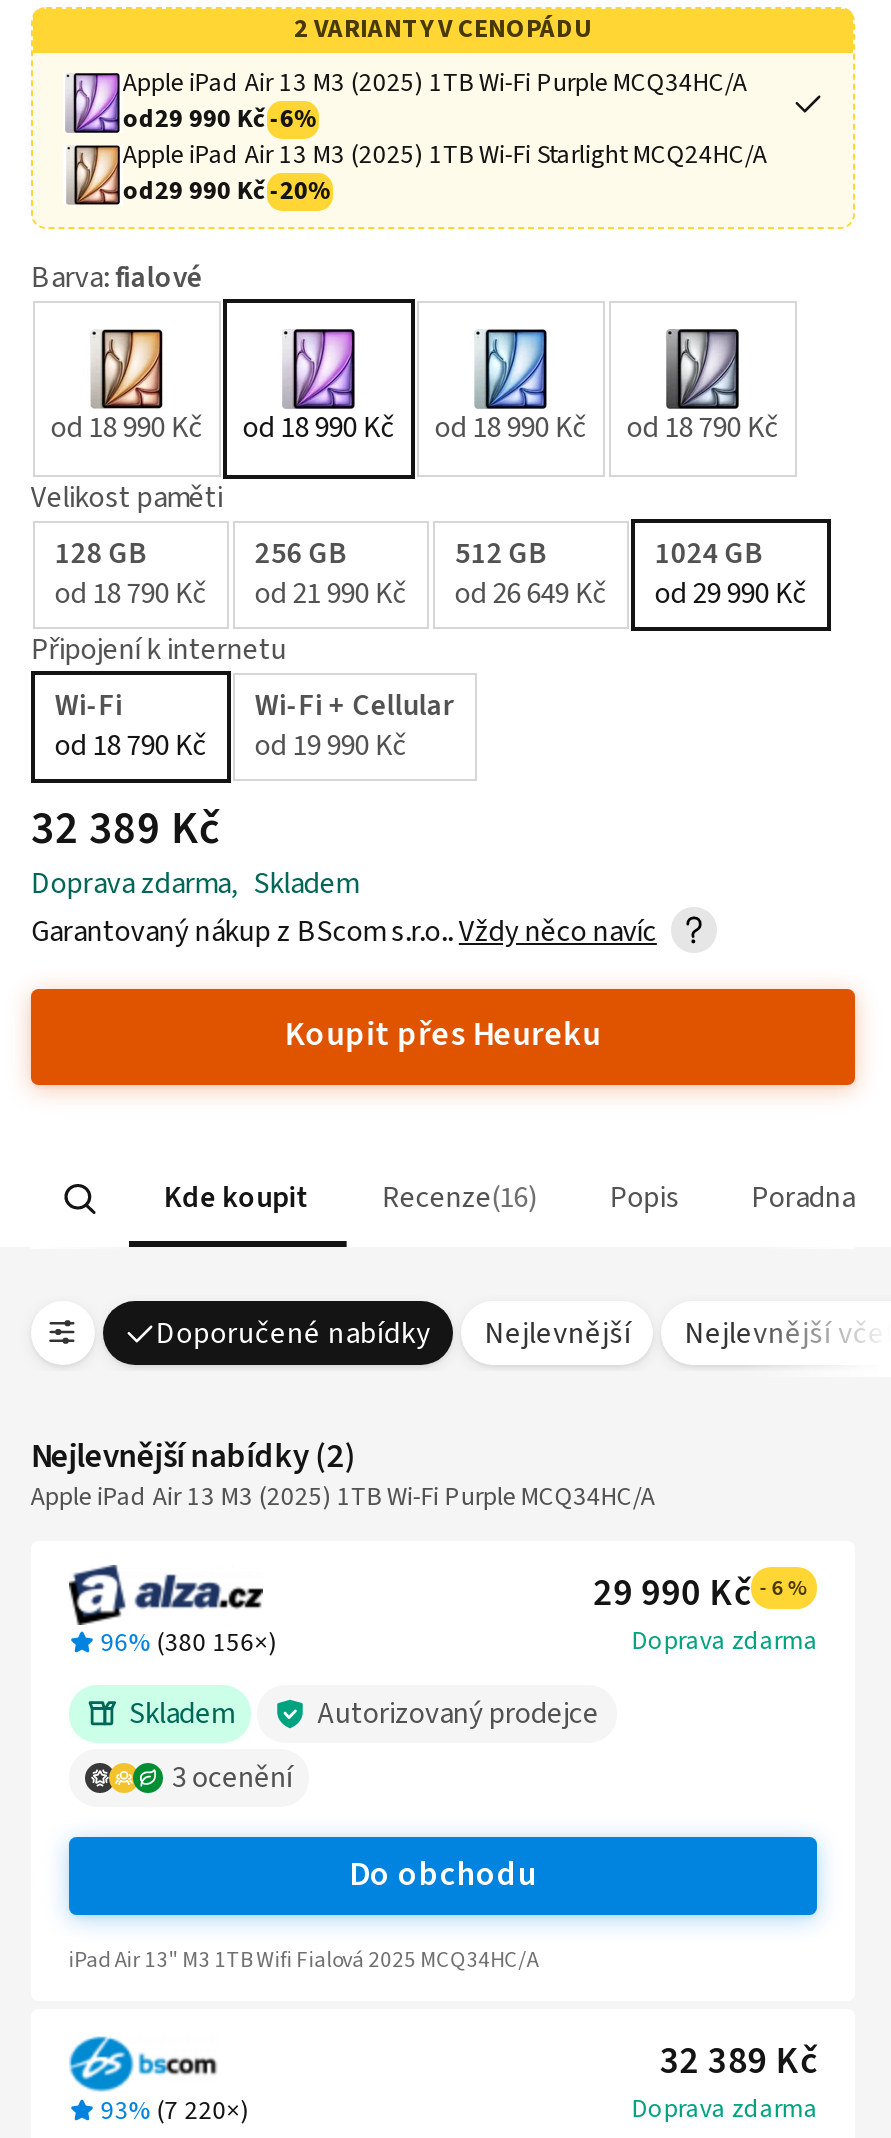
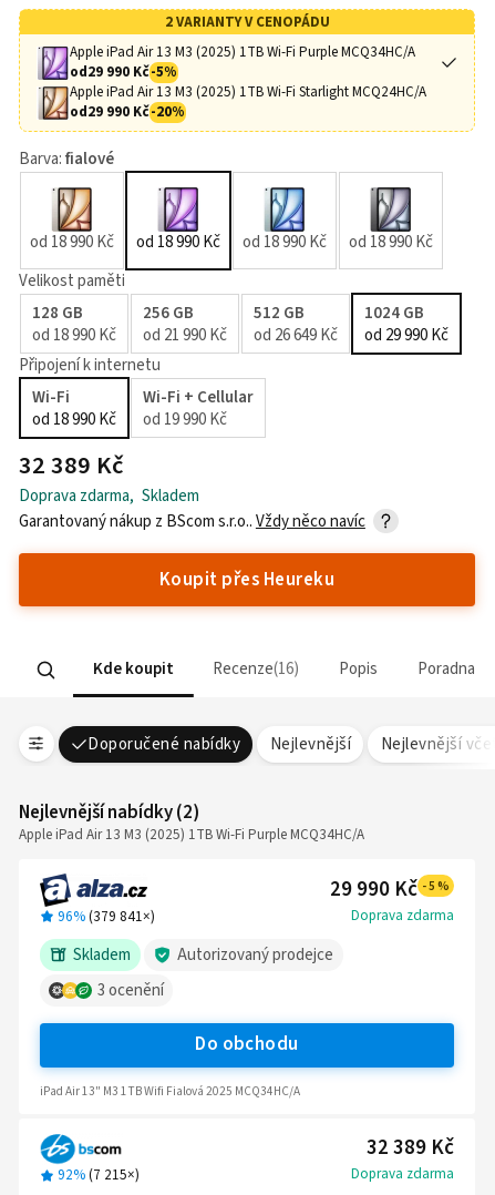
[123,101,316,137] od29 990 Kč -6% -> [70,62,177,82] od29 990 Kč -5%
[51,406,779,448] od 18 990 Kč od 18 990 Kč od 18 990 Kč od 18 790 Kč -> [30,231,433,254] od 18 990 Kč od 18 990 Kč od 18 990 Kč od 18 990 Kč
[55,573,807,615] od 18 790 Kč od 21 990 Kč od 26 649 Kč od 29 990 Kč -> [32,323,448,347] od 18 990 Kč od 21 990 Kč od 26 649 Kč od 29 990 Kč
[55,725,407,767] od 18 790 Kč od 19 990 Kč -> [32,408,227,431] od 18 990 Kč od 19 990 Kč
[593,1567,810,1621] 29 990 Kč -6% -> [330,874,450,904] 29 990 Kč -5%
[101,1625,277,1661] 96% (380 156×) -> [57,906,155,926] 96% (379 841×)
[101,2093,249,2129] 93% (7 220×) -> [57,1166,139,1185] 92% (7 215×)

